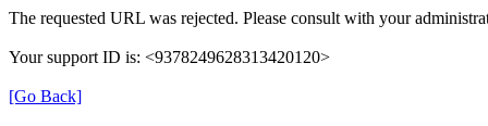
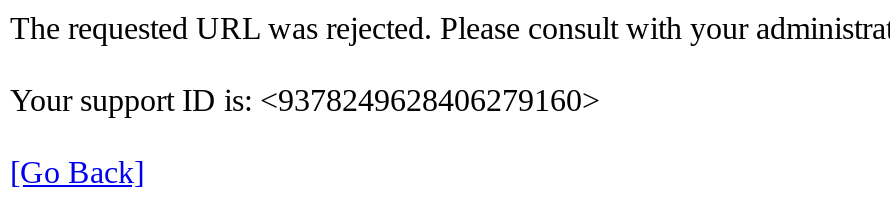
[9,48,330,66] Your support ID is: <9378249628313420120> -> [10,83,600,117] Your support ID is: <9378249628406279160>

